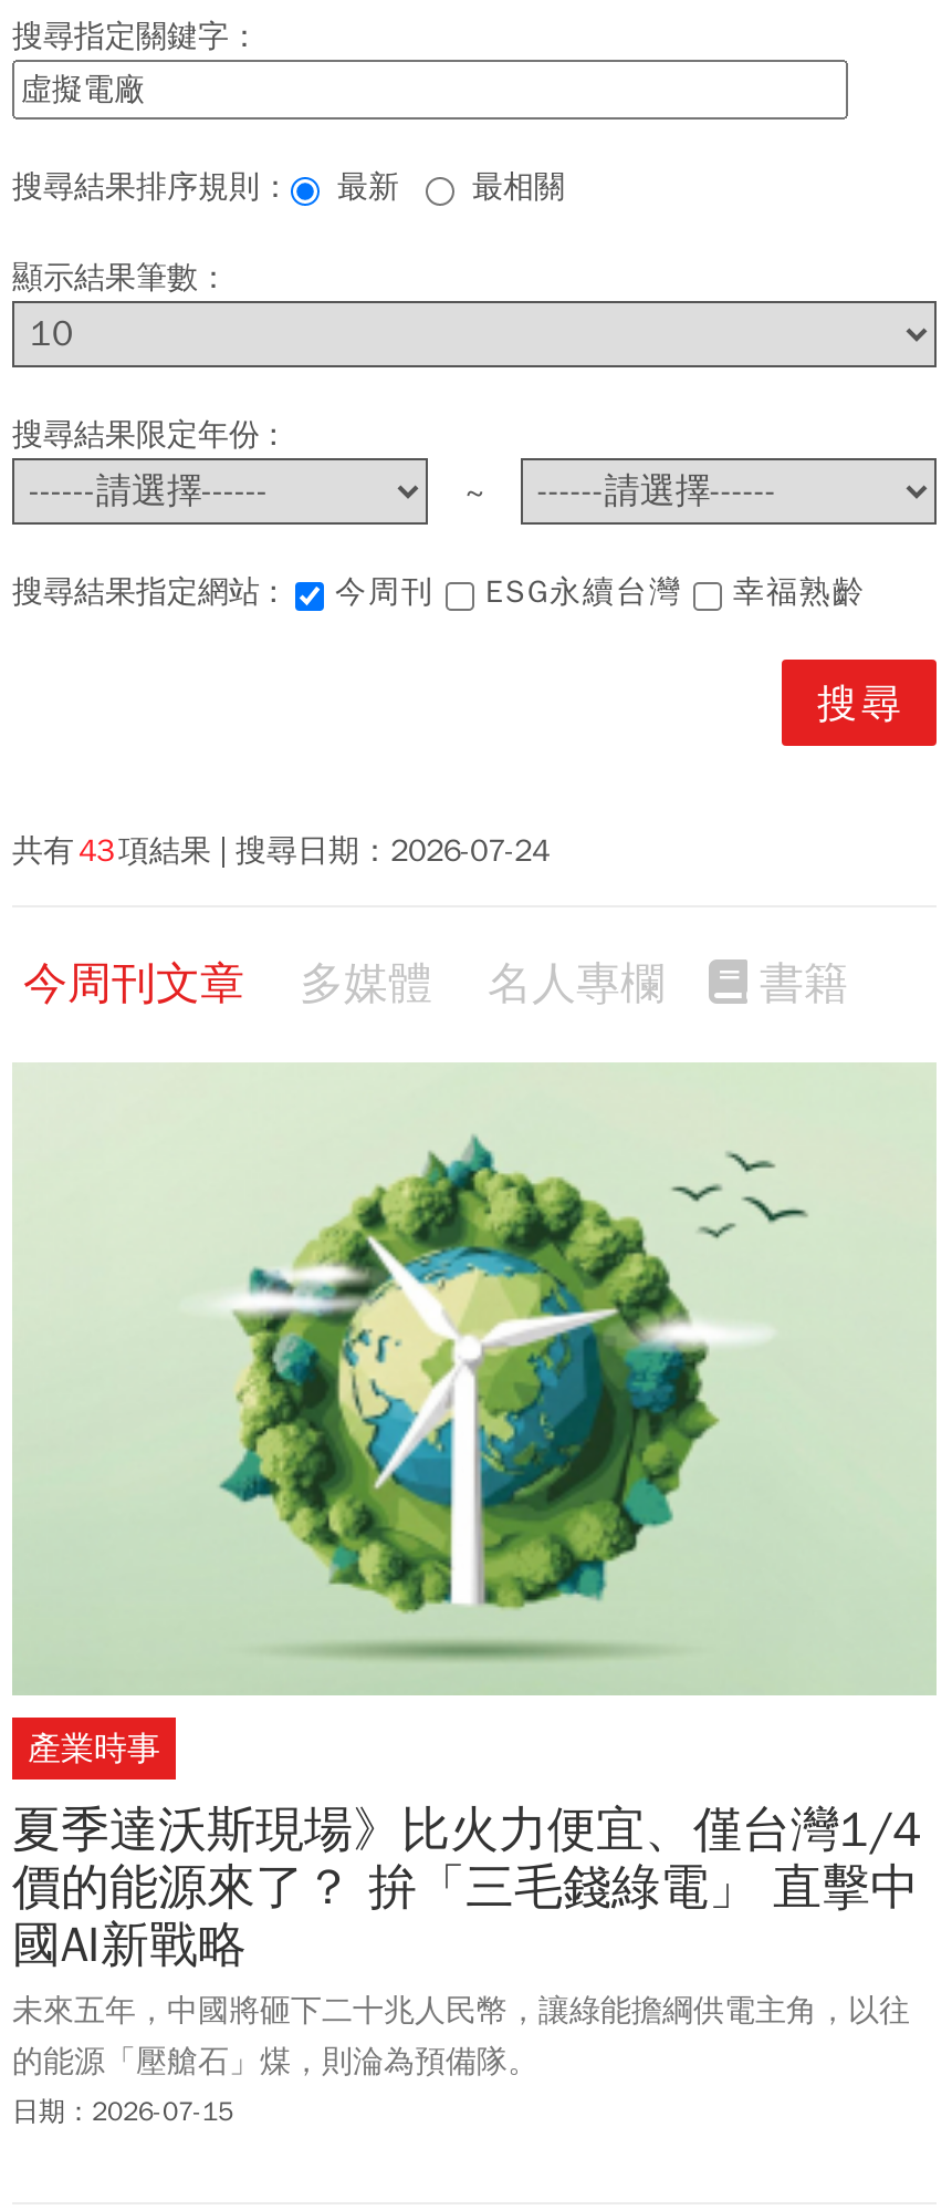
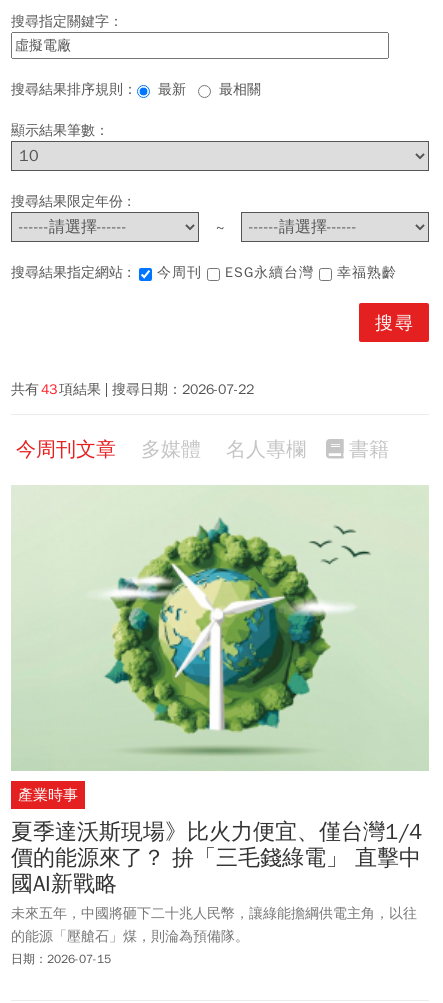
[12,832,550,870] 共有 43 項結果 搜尋日期：2026-07-24 -> [11,381,254,398] 共有 43 項結果 搜尋日期：2026-07-22

